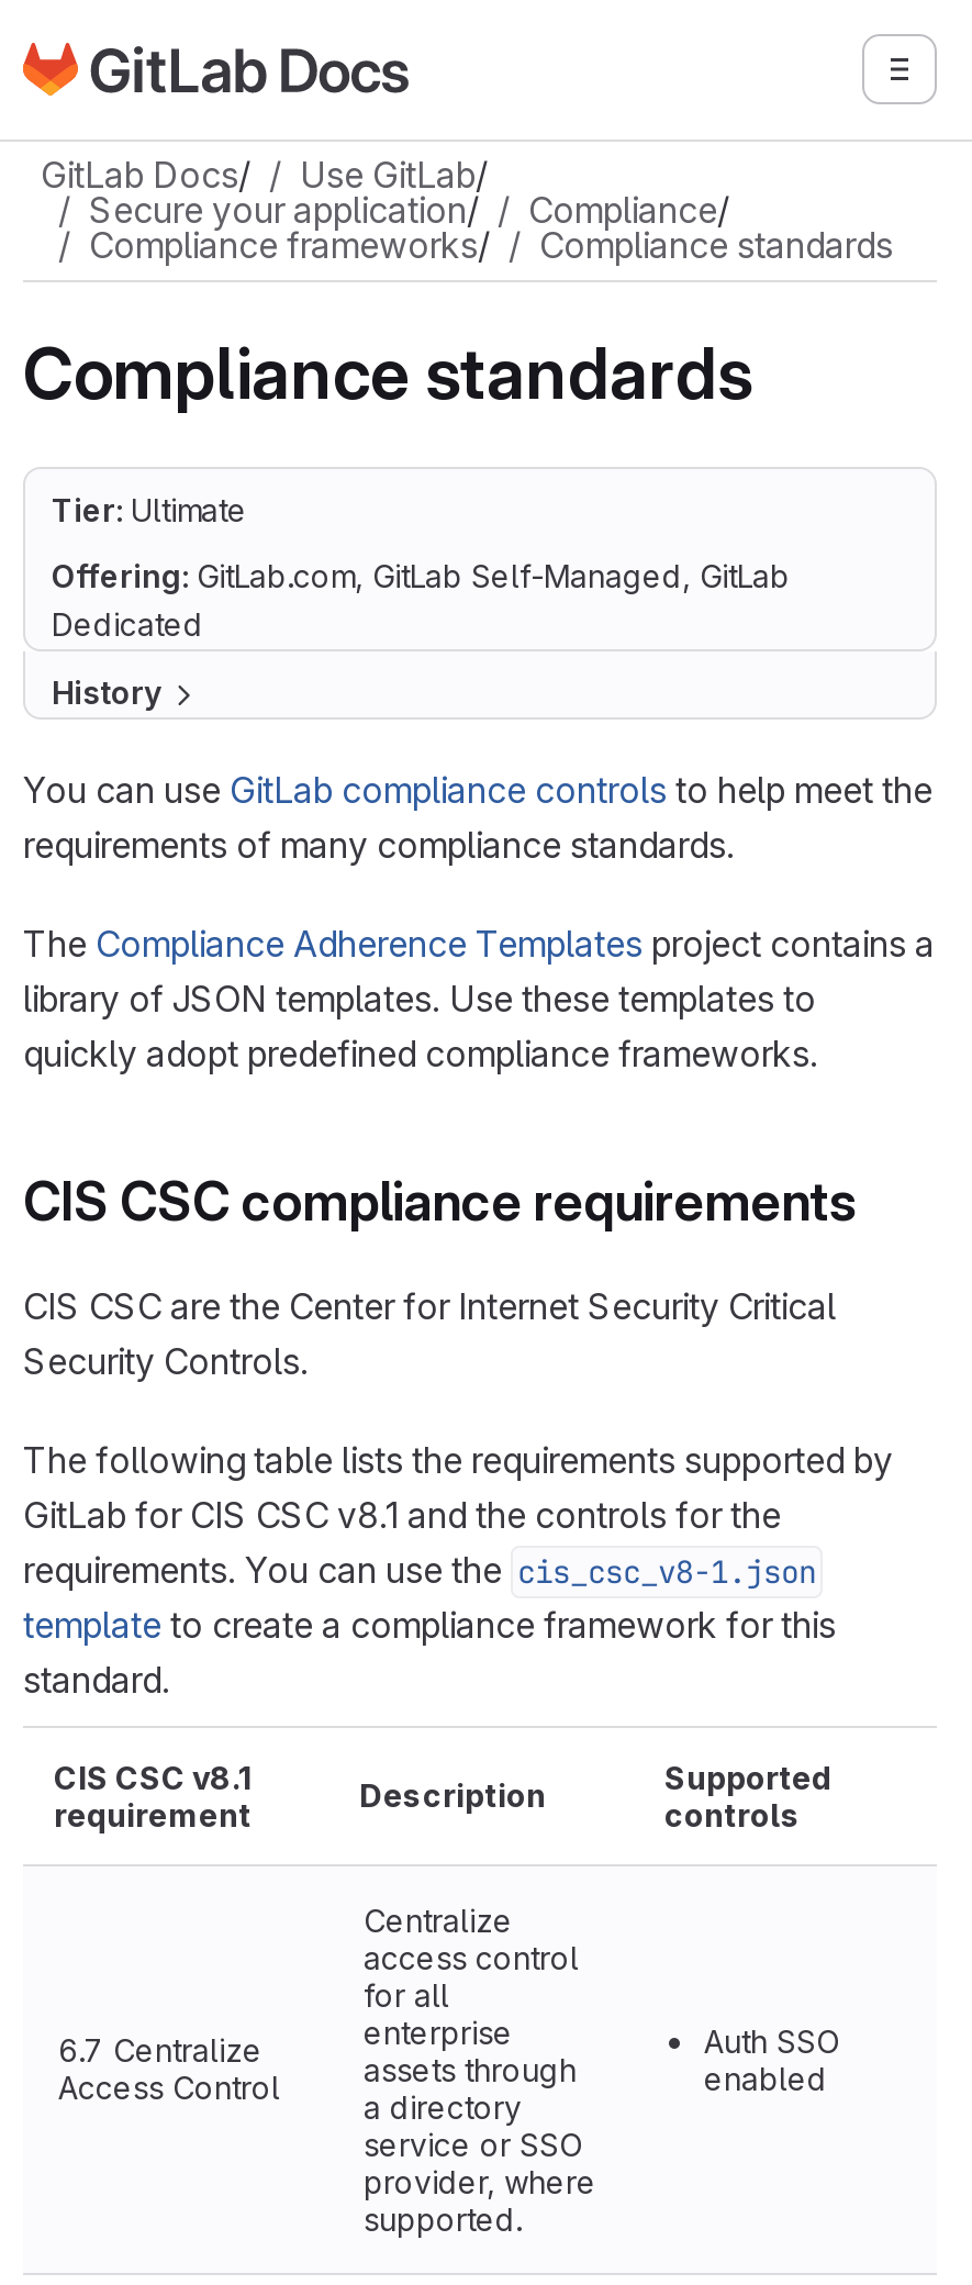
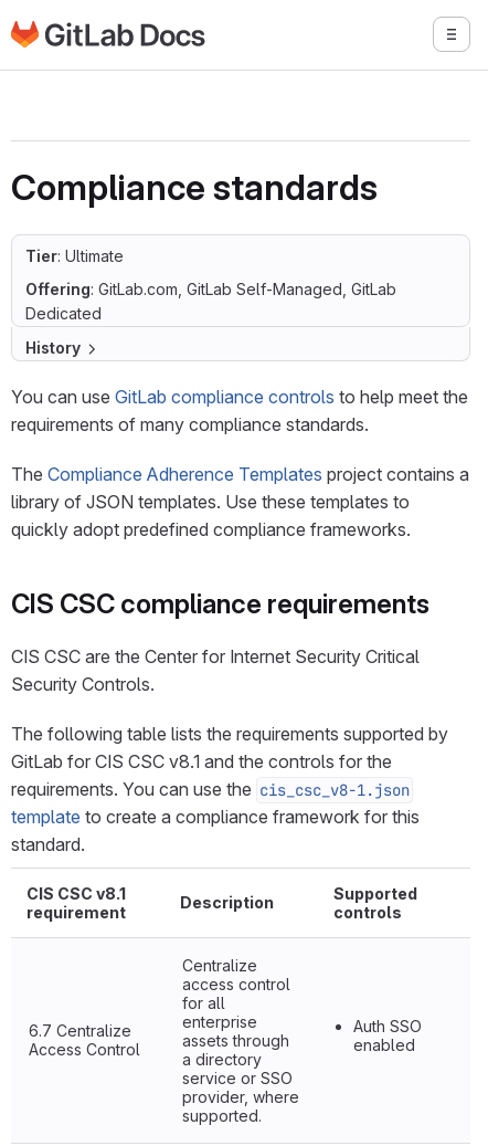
[41,153,893,267] GitLab Docs/ | Use GitLab/ | Secure your application/ | Compliance/ | Compliance frameworks/ | Compliance standards -> none

